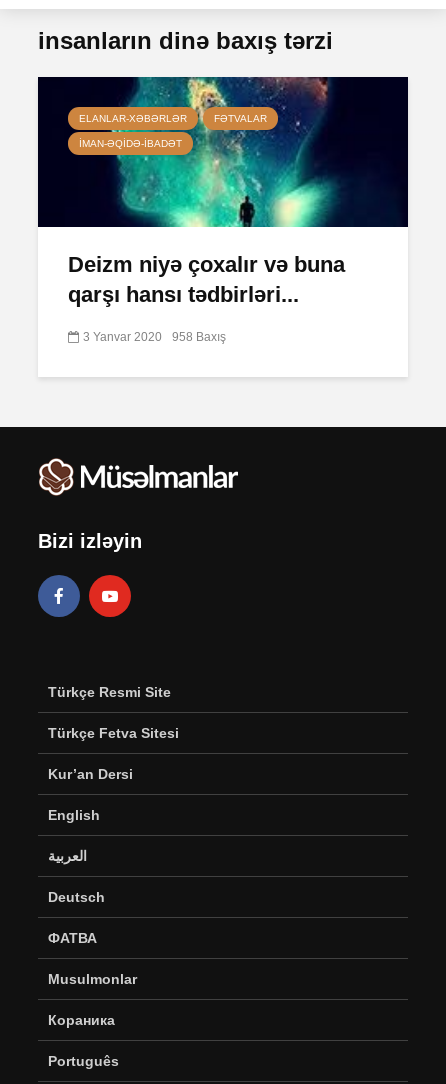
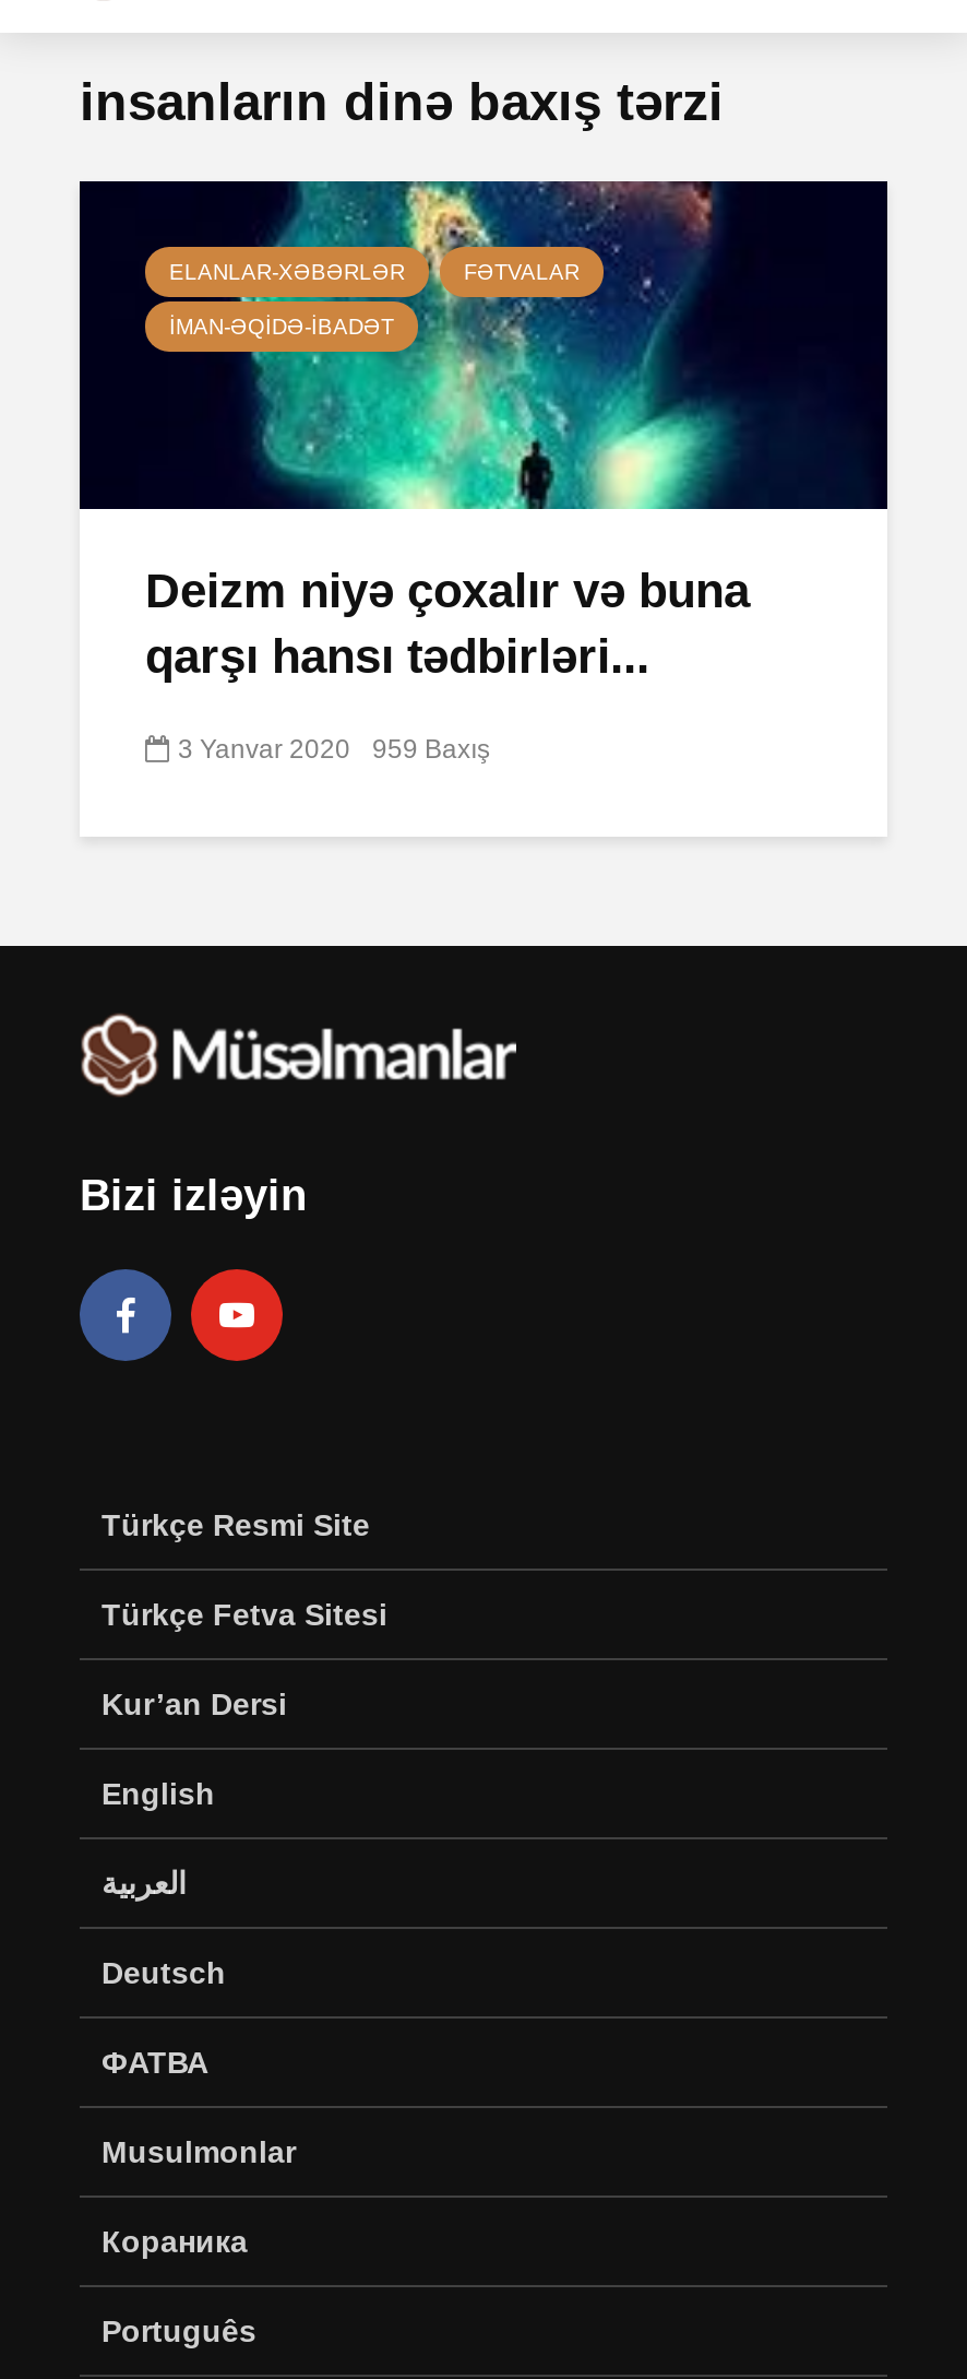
[83,330,226,344] 3 Yanvar 2020 958 Baxış -> [178,734,490,764] 3 Yanvar 2020 959 Baxış

